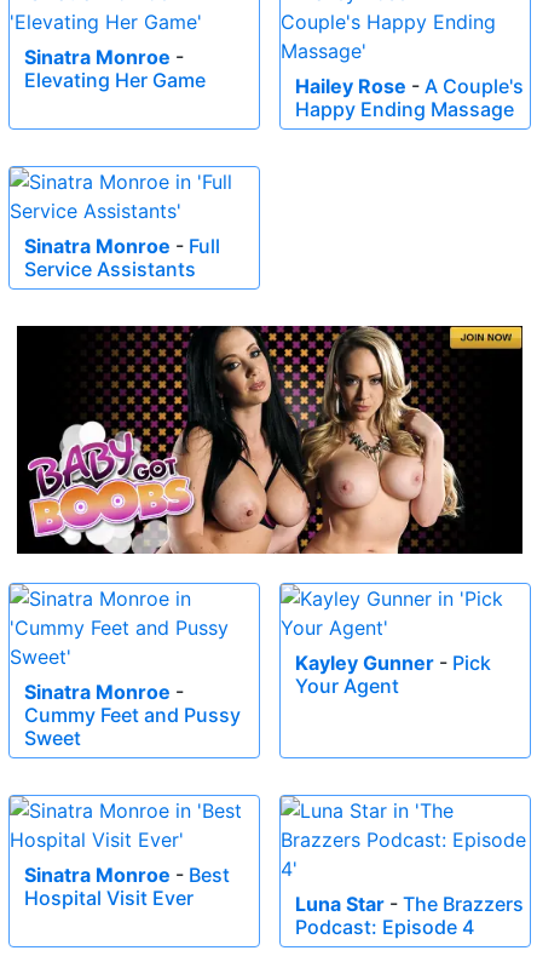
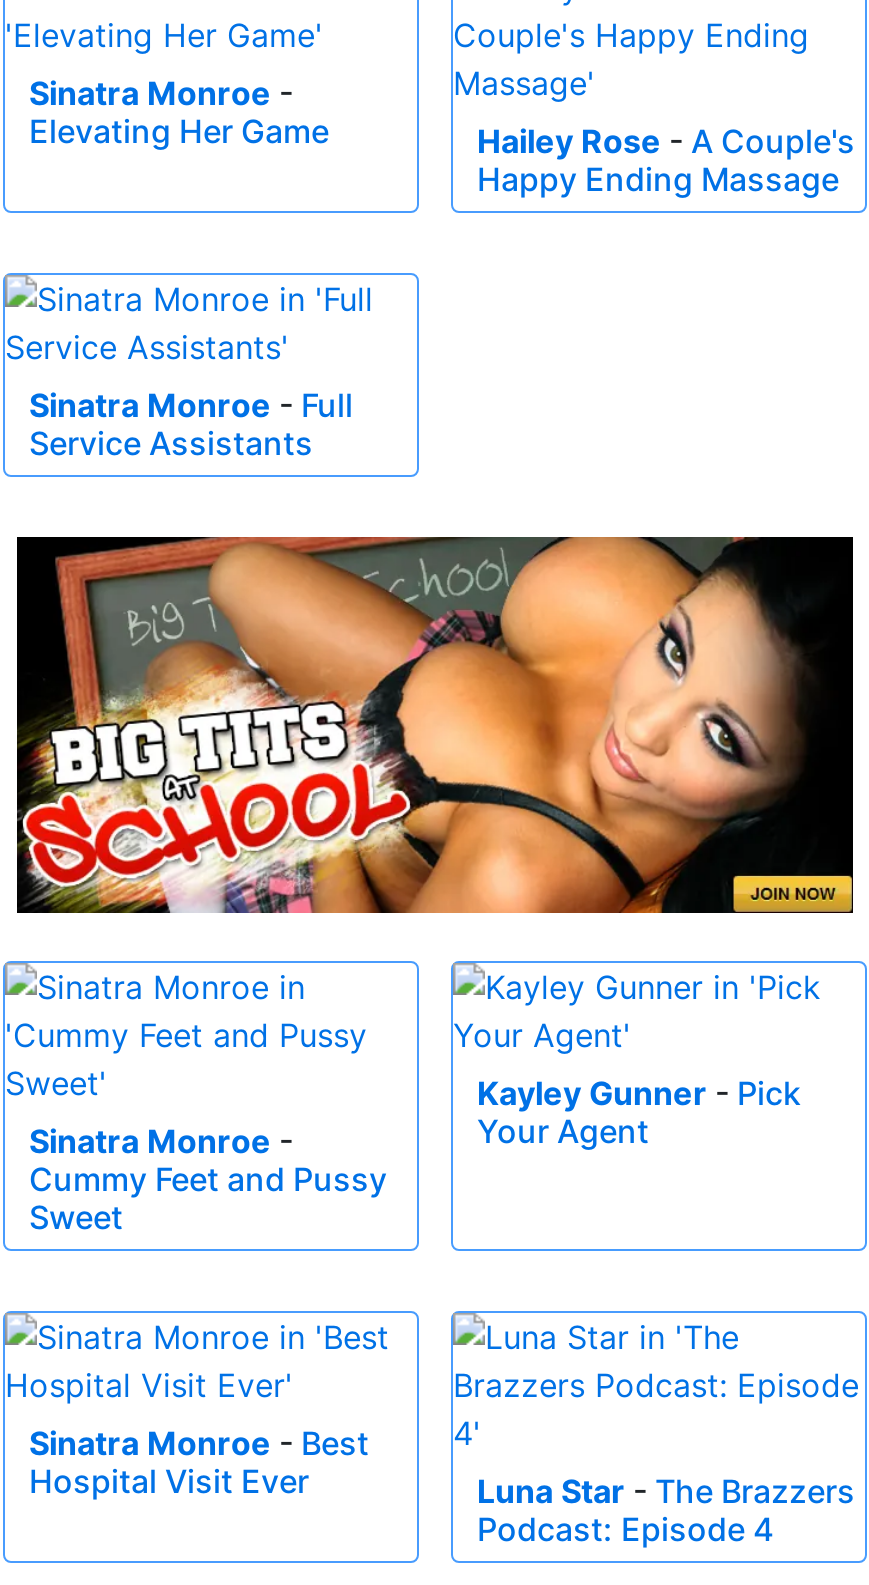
[17,325,524,555] [image] -> [17,534,855,914] [image]

